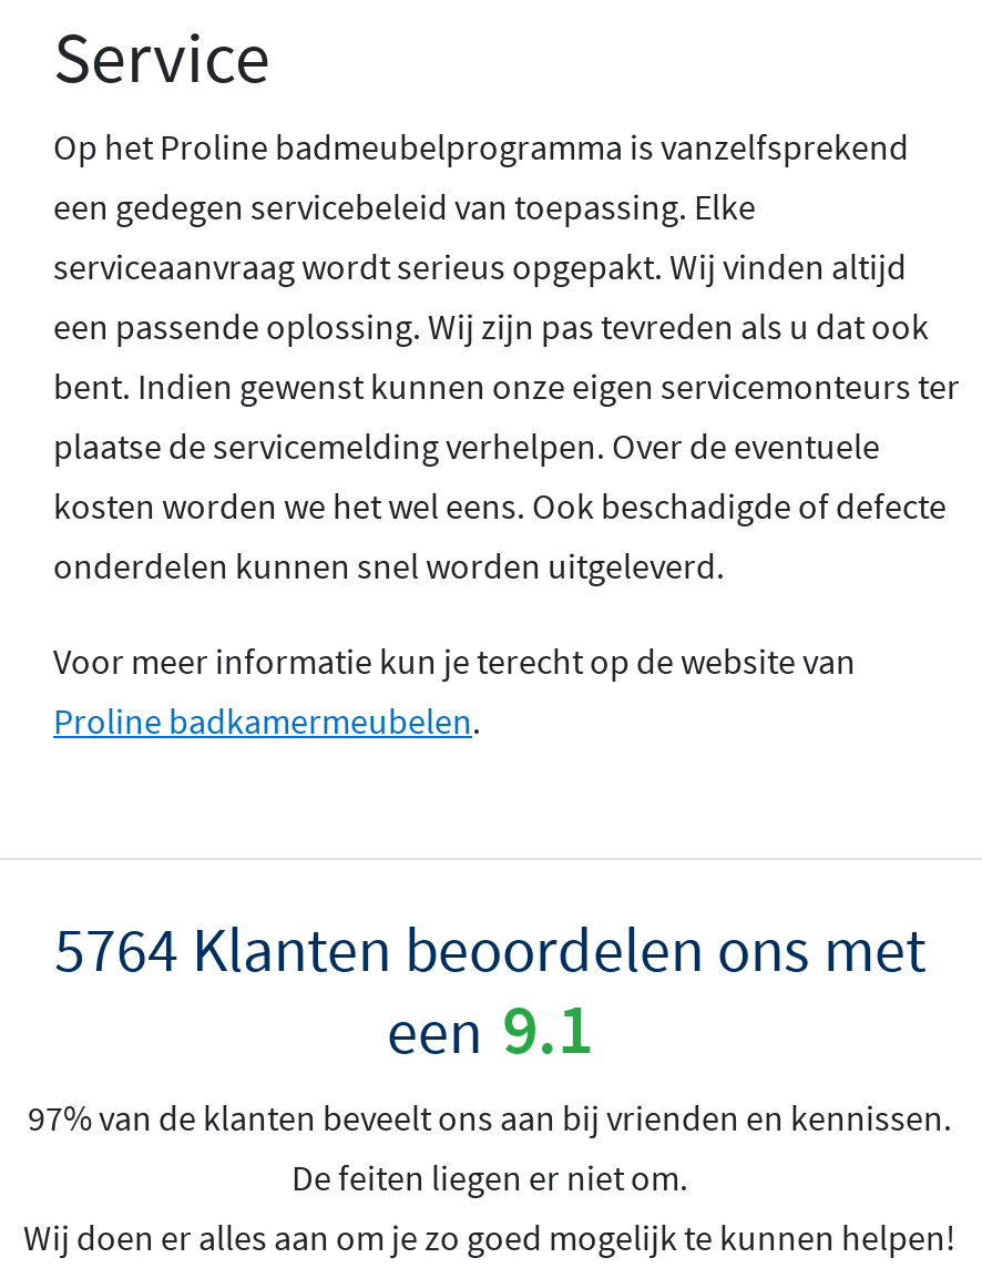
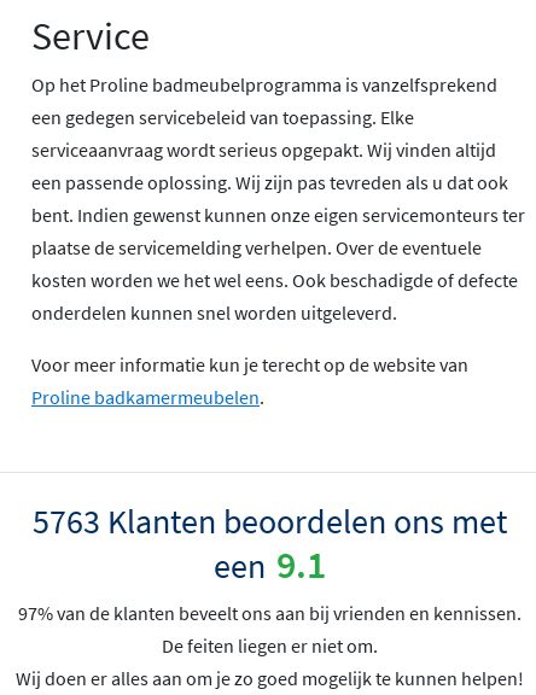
[54,908,925,988] 5764 Klanten beoordelen ons met -> [32,499,506,542] 5763 Klanten beoordelen ons met

